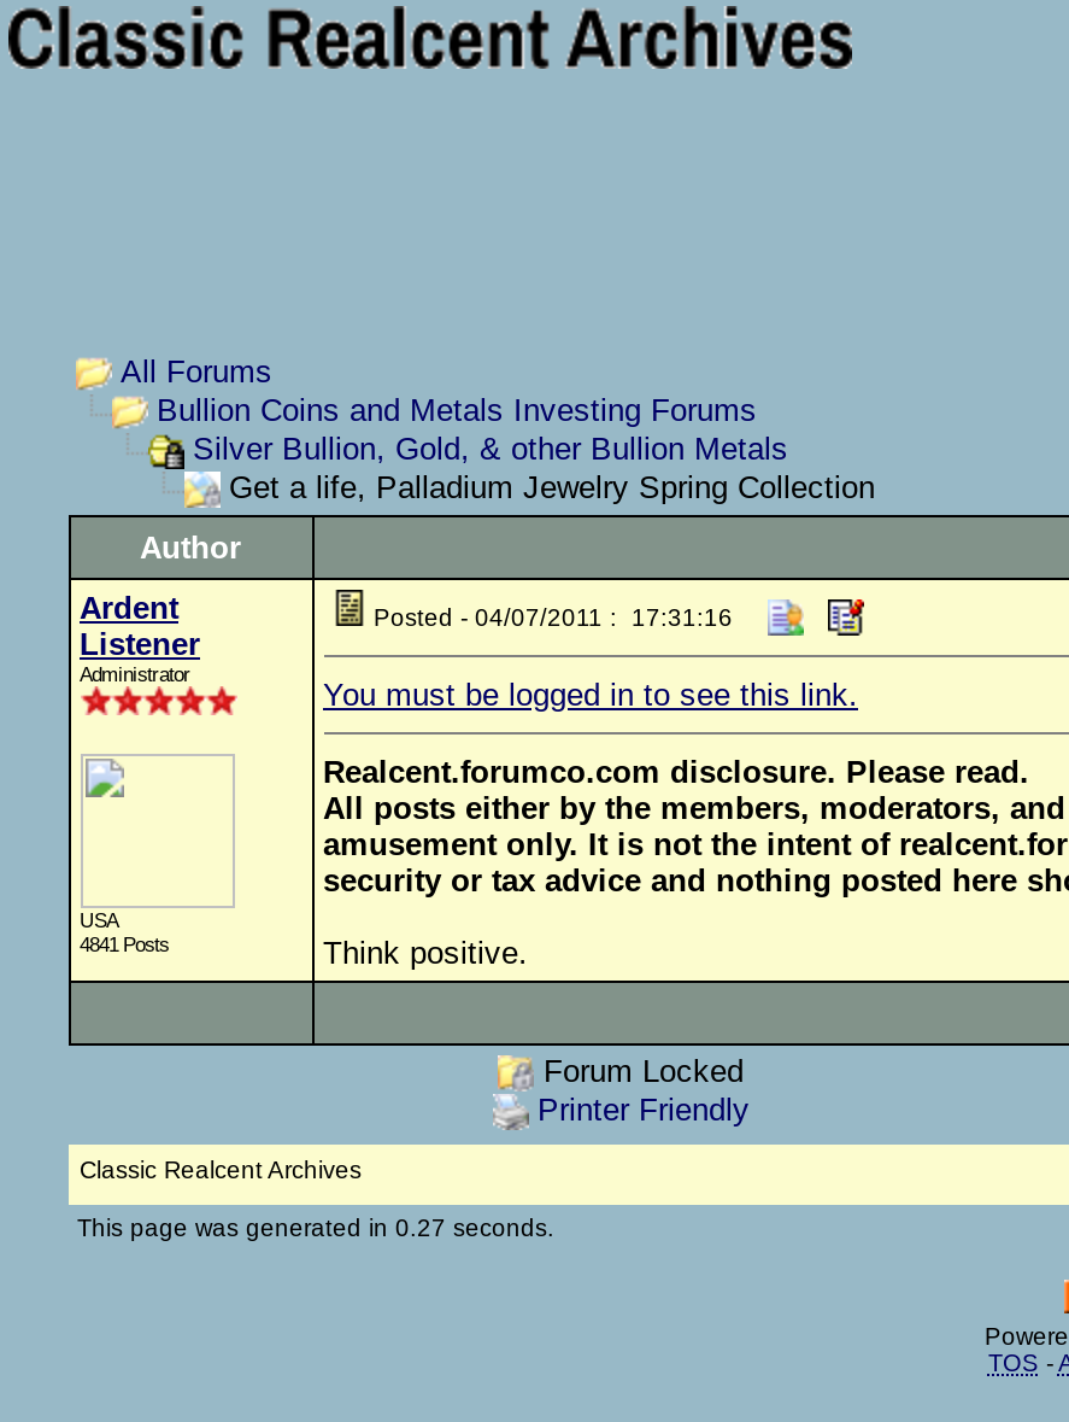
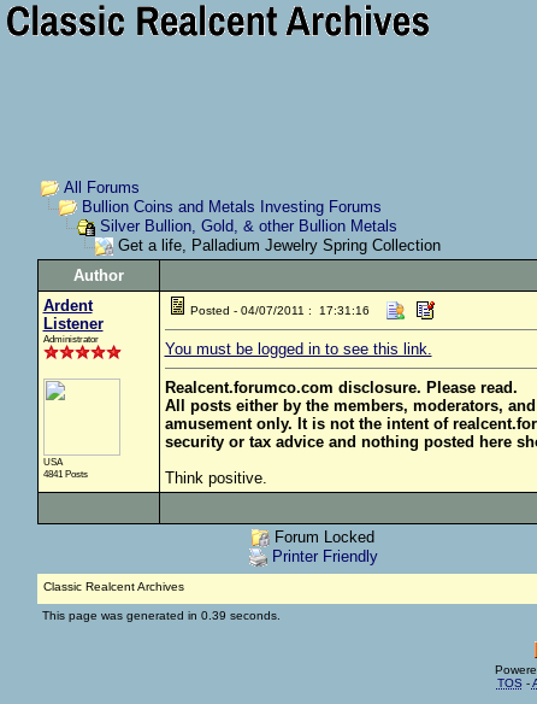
[77,1215,554,1241] This page was generated in 0.27 seconds. -> [42,609,280,622] This page was generated in 0.39 seconds.

